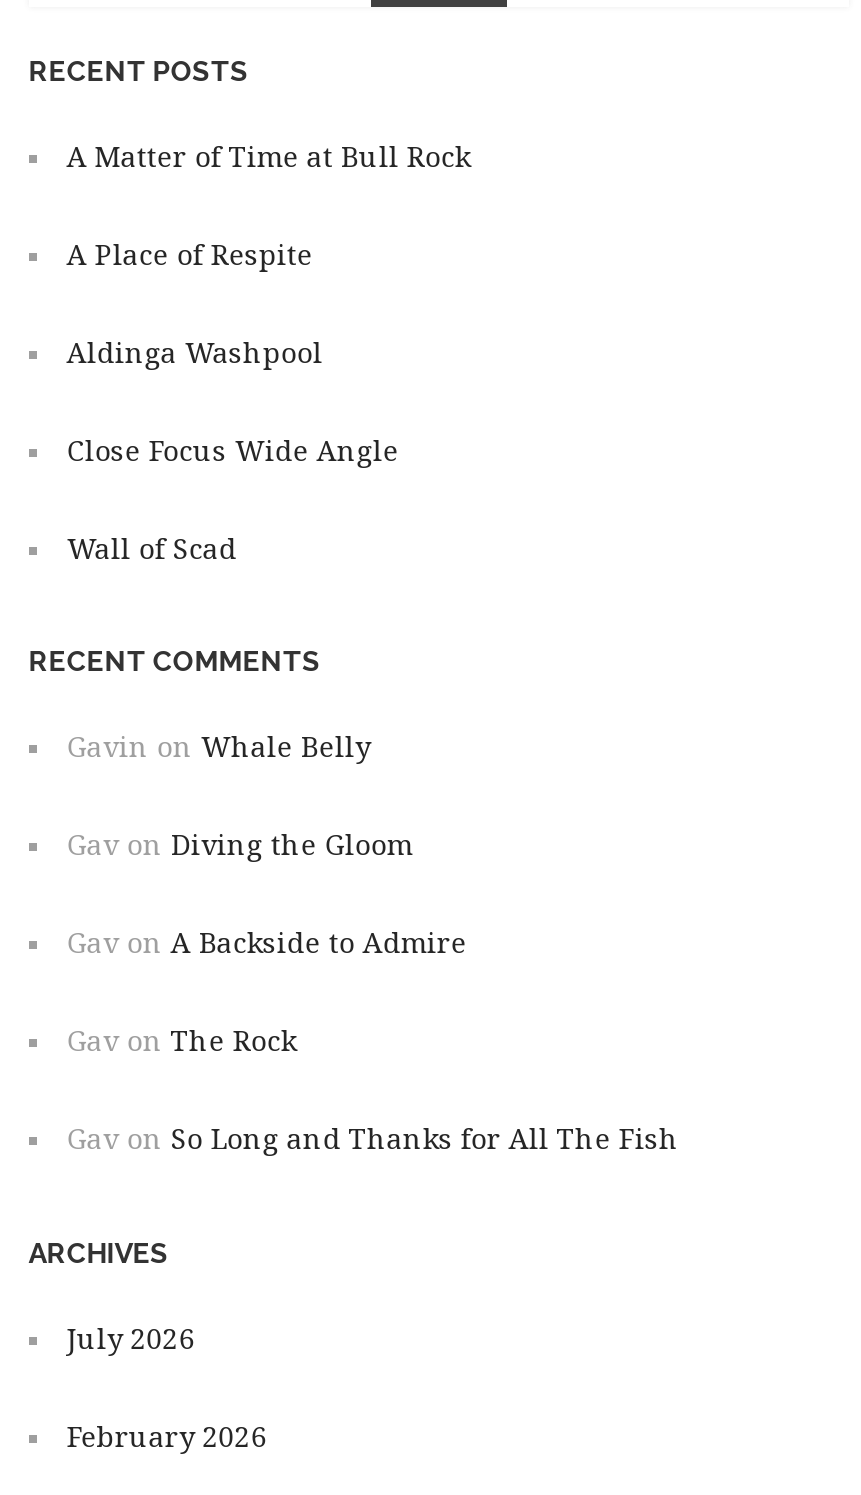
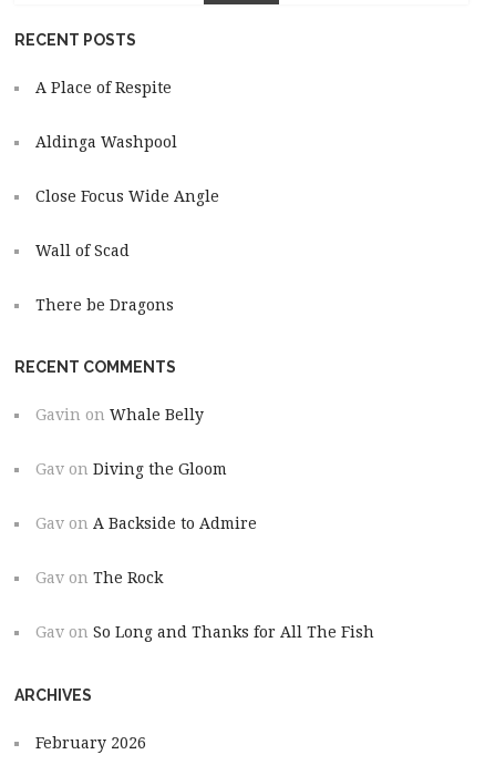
[66,141,470,173] A Matter of Time at Bull Rock -> none
none -> [35,296,174,314] There be Dragons
[66,1323,194,1355] July 2026 -> none

